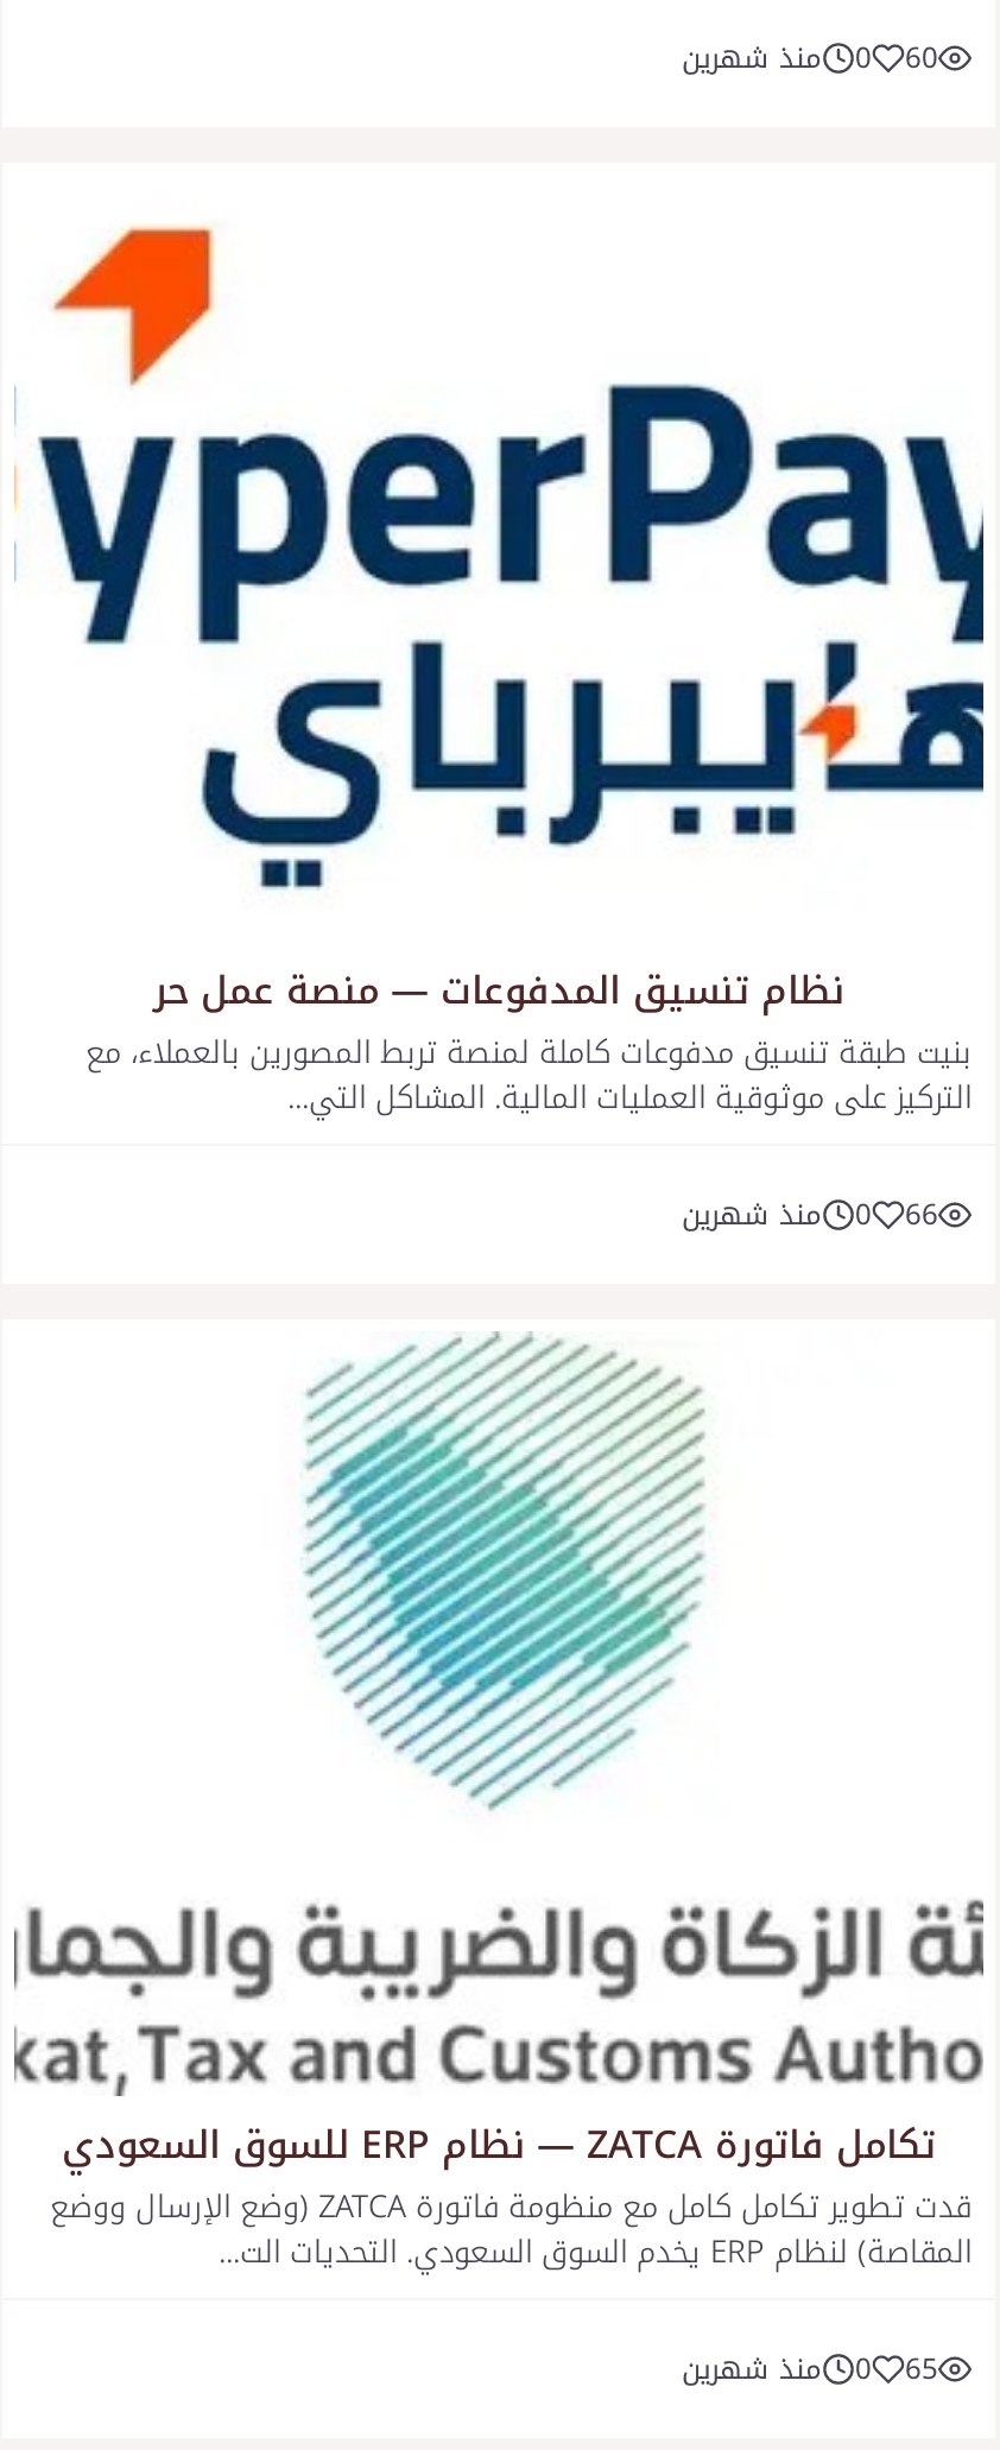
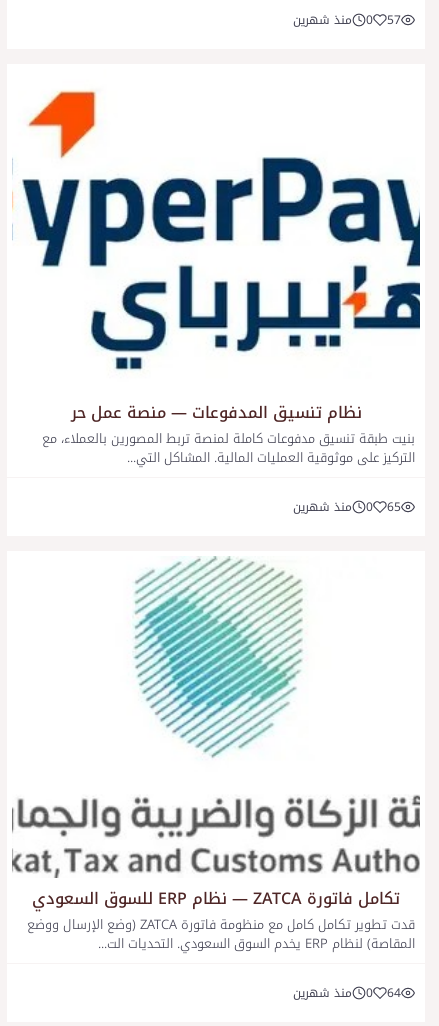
[682,32,938,84] 60 0 منذ شهرين -> [293,9,401,31] 57 0 منذ شهرين
[682,1188,938,1240] 66 0 منذ شهرين -> [293,496,401,518] 65 0 منذ شهرين
[682,2344,938,2396] 65 0 منذ شهرين -> [293,982,401,1004] 64 0 منذ شهرين

